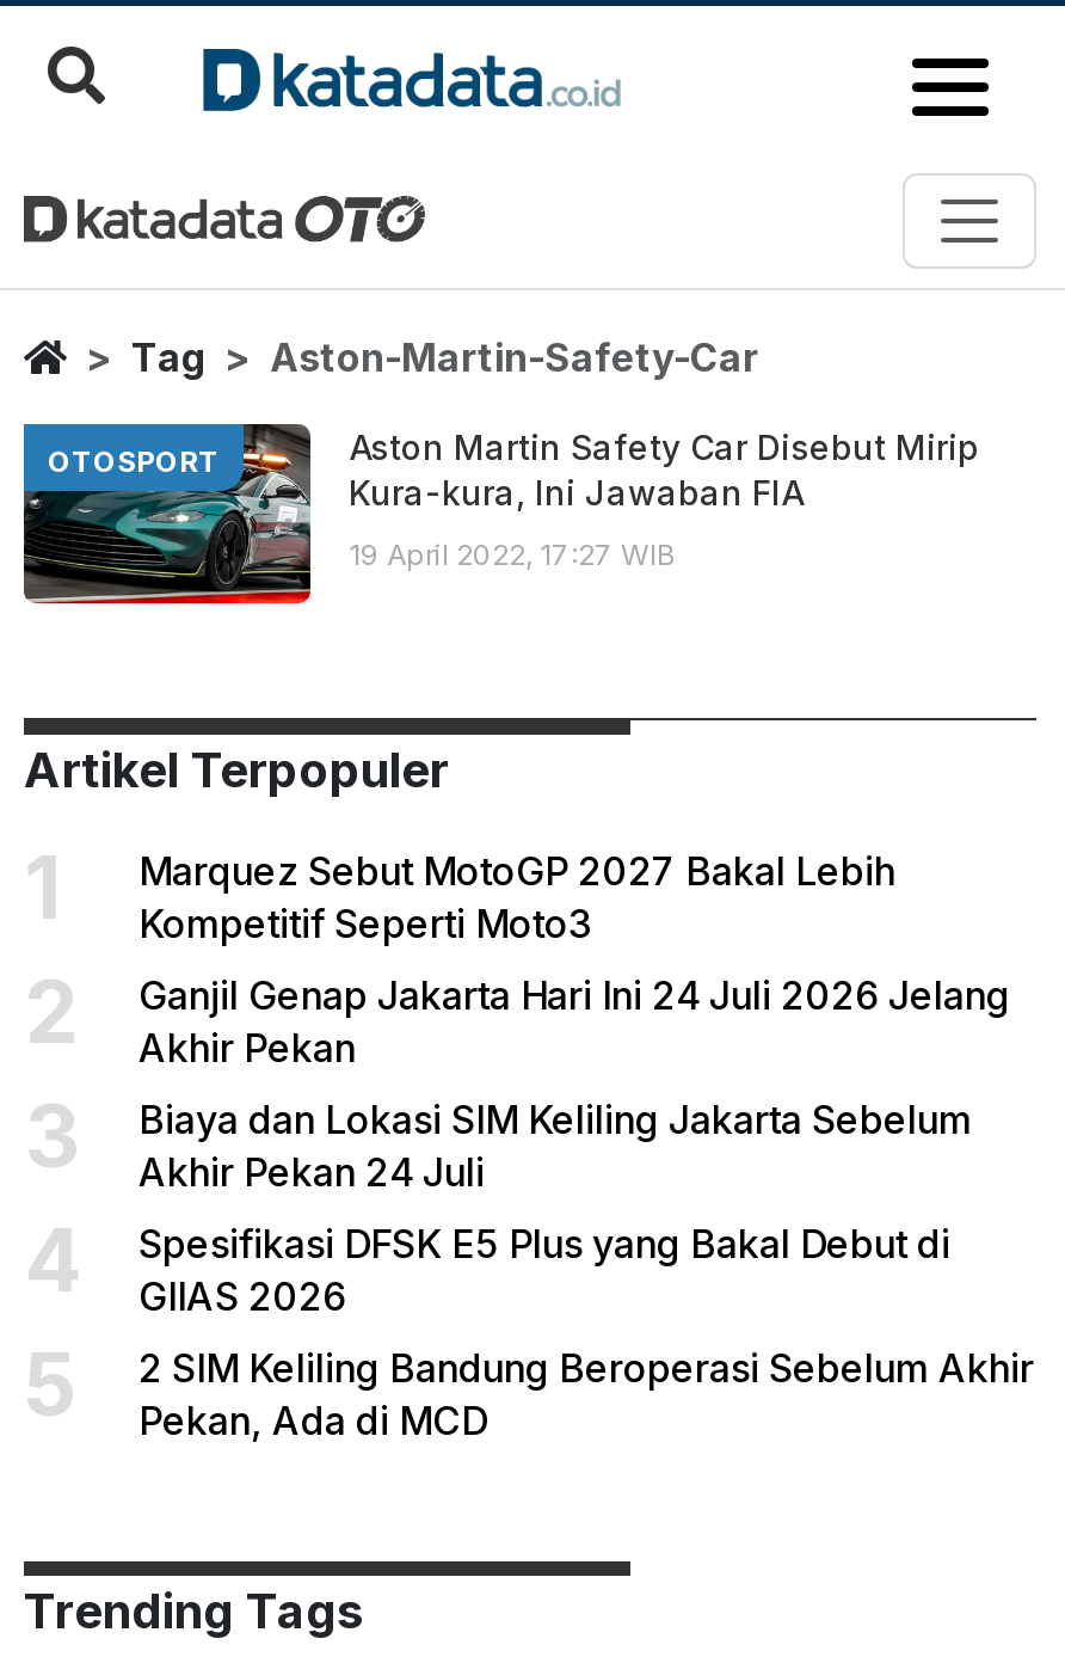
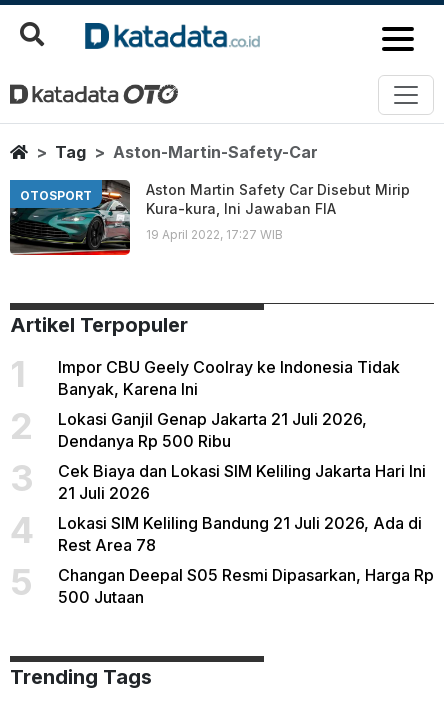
[138,847,895,947] Marquez Sebut MotoGP 2027 Bakal Lebih | Kompetitif Seperti Moto3 -> [58,357,400,399] Impor CBU Geely Coolray ke Indonesia Tidak | Banyak, Karena Ini
[138,971,1010,1072] Ganjil Genap Jakarta Hari Ini 24 Juli 2026 Jelang | Akhir Pekan -> [58,409,367,451] Lokasi Ganjil Genap Jakarta 21 Juli 2026, | Dendanya Rp 500 Ribu
[138,1096,972,1196] Biaya dan Lokasi SIM Keliling Jakarta Sebelum | Akhir Pekan 24 Juli -> [58,461,426,503] Cek Biaya dan Lokasi SIM Keliling Jakarta Hari Ini | 21 Juli 2026
[138,1220,950,1320] Spesifikasi DFSK E5 Plus yang Bakal Debut di | GIIAS 2026 -> [58,513,422,555] Lokasi SIM Keliling Bandung 21 Juli 2026, Ada di | Rest Area 78
[138,1344,1034,1444] 2 SIM Keliling Bandung Beroperasi Sebelum Akhir | Pekan, Ada di MCD -> [58,565,434,607] Changan Deepal S05 Resmi Dipasarkan, Harga Rp | 500 Jutaan

